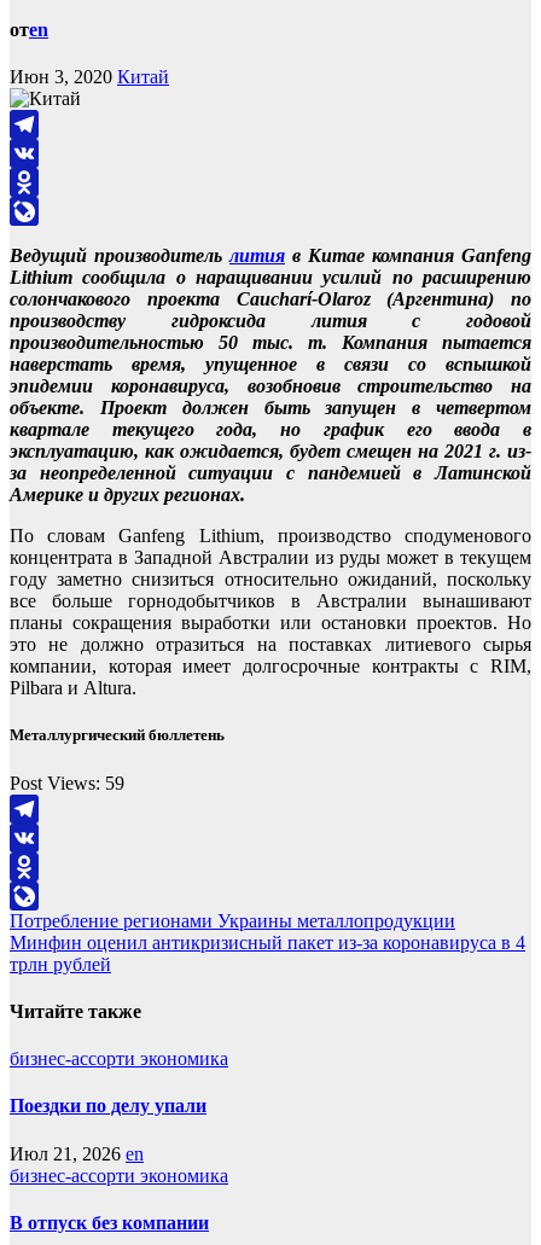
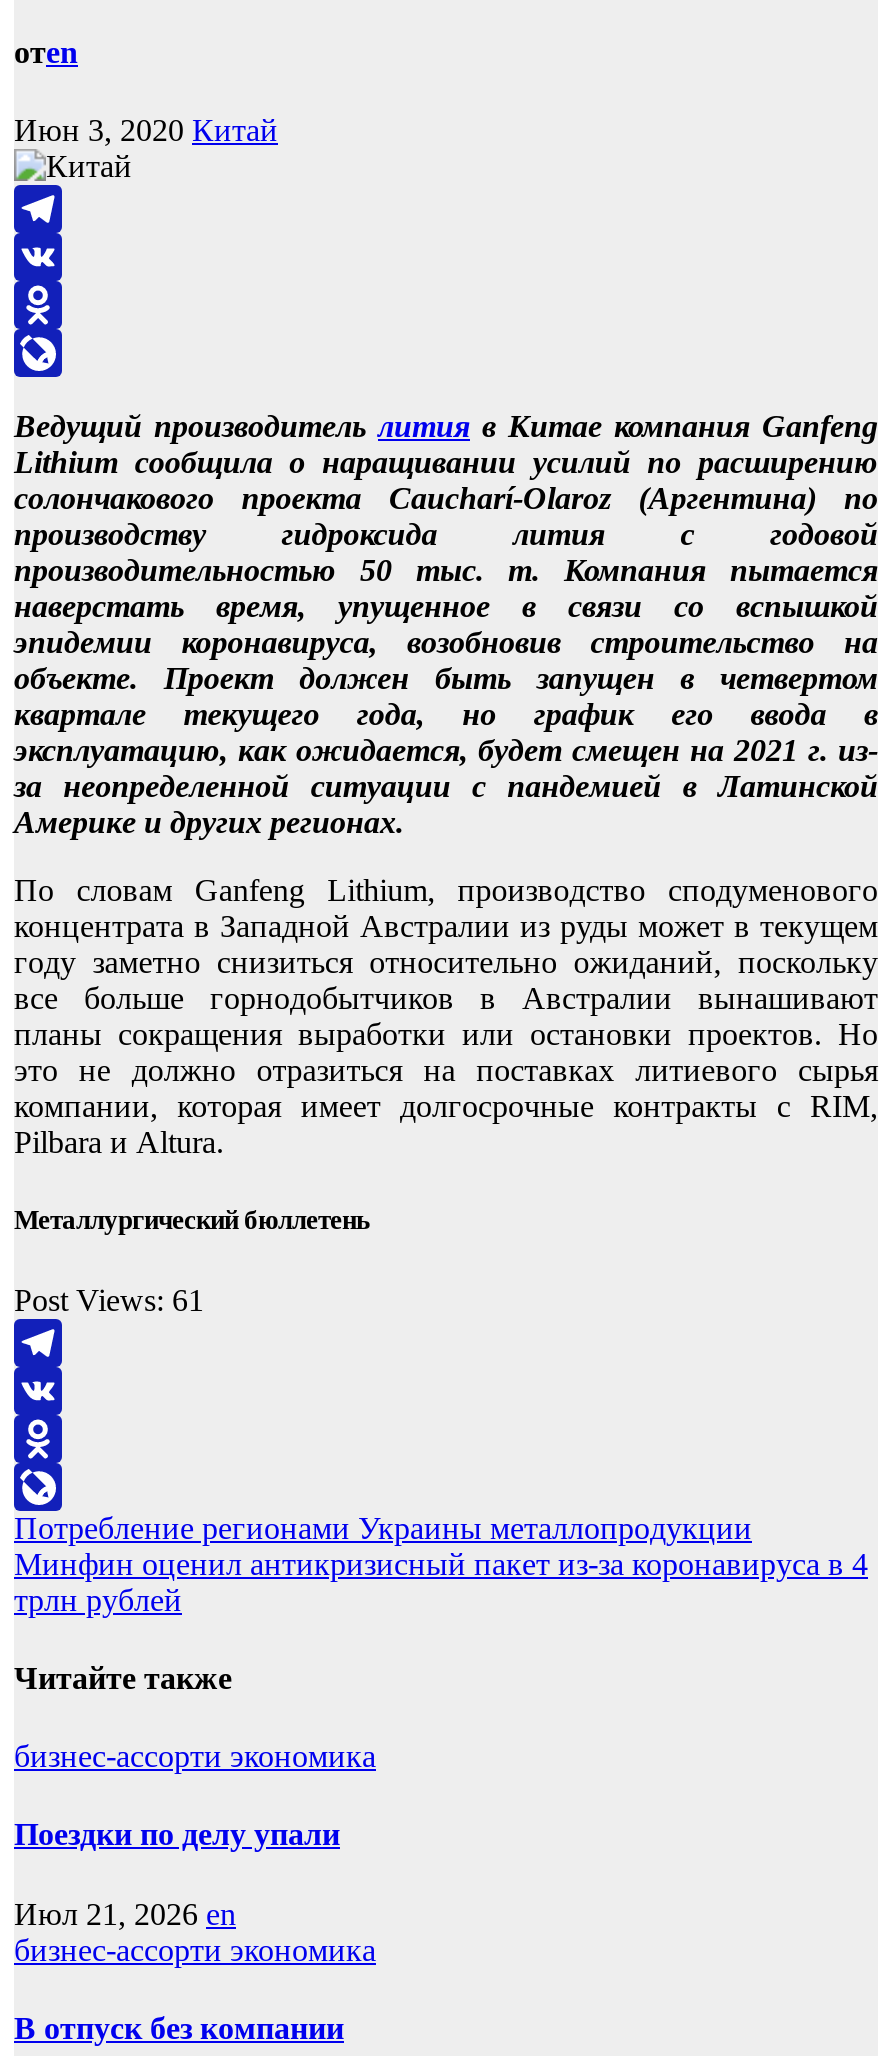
[10,772,124,793] Post Views: 59 -> [14,1282,204,1316] Post Views: 61

